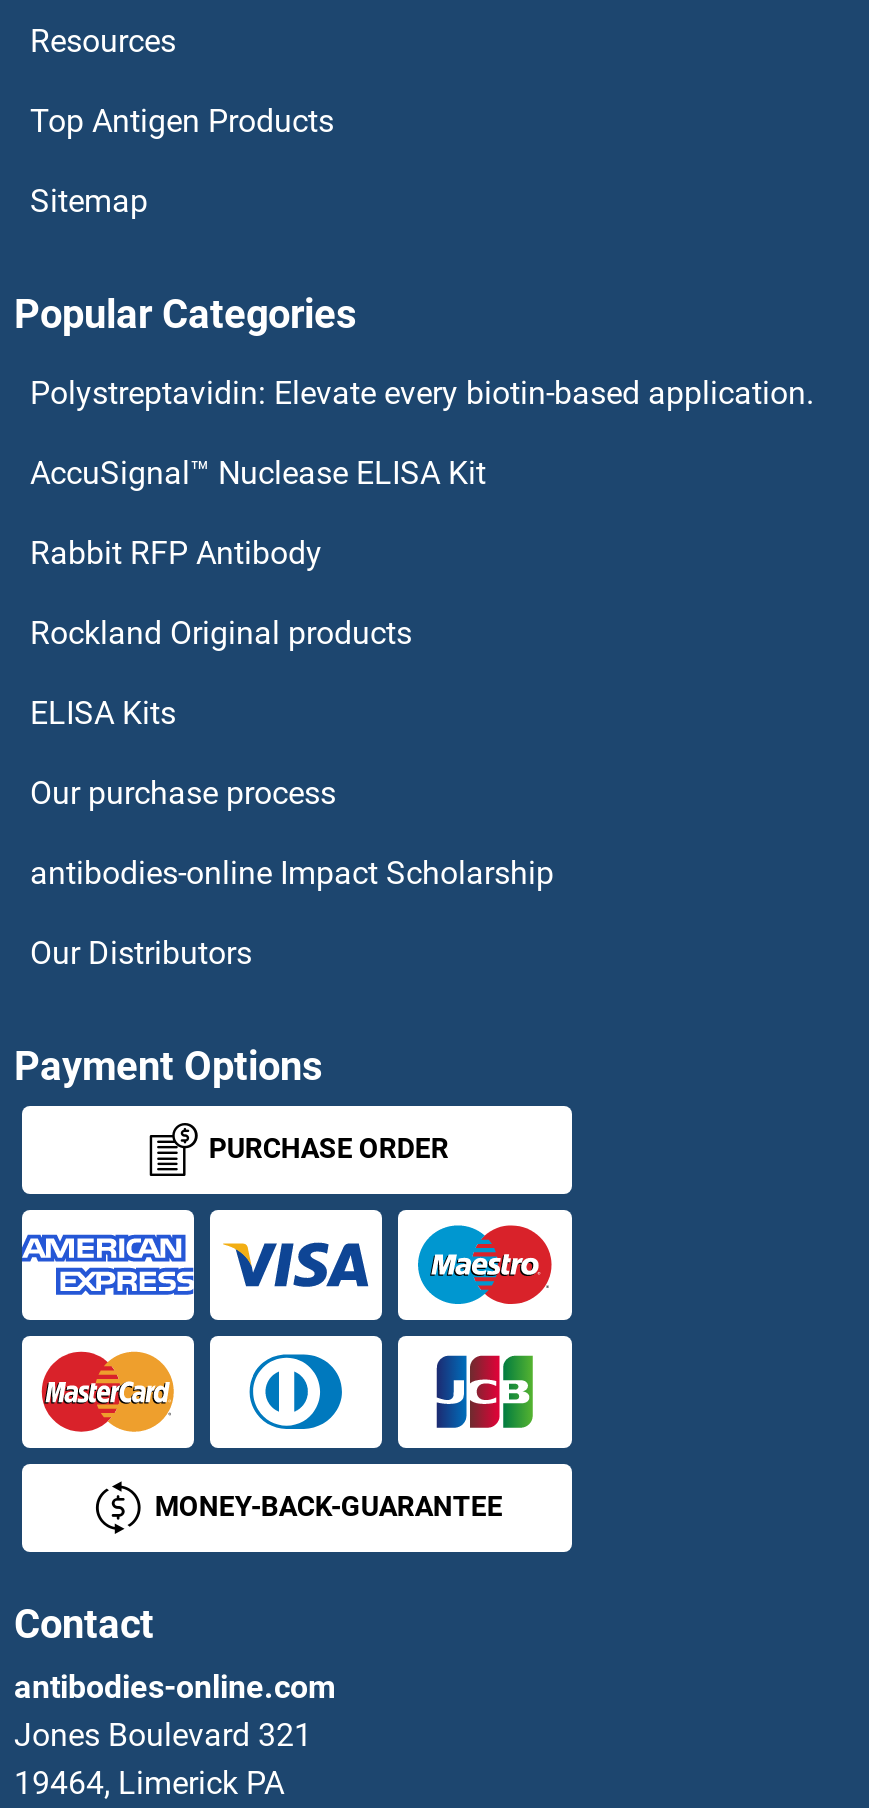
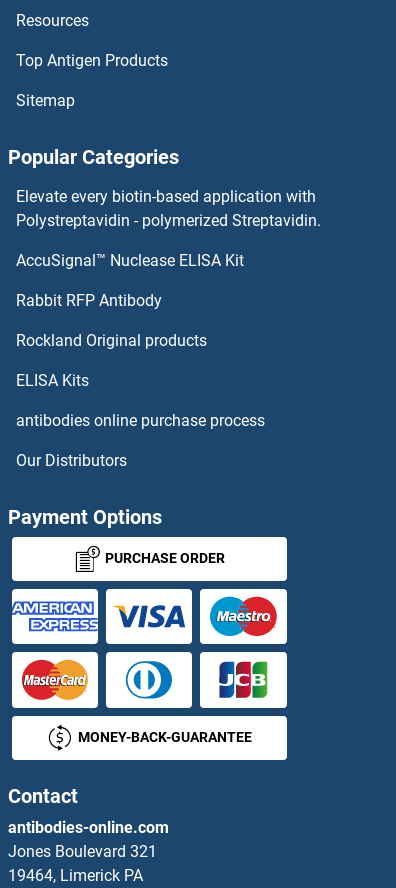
[30,374,814,412] Polystreptavidin: Elevate every biotin-based application. -> [16,187,321,230] Elevate every biotin-based application with | Polystreptavidin - polymerized Streptavidin.
moved [30,454,486,732] -> [16,251,244,390]: AccuSignal™ Nuclease ELISA Kit | Rabbit RFP Antibody | Rockland Original products | ELISA Kits
[30,774,554,892] Our purchase process | antibodies-online Impact Scholarship -> [16,411,265,430] antibodies online purchase process

